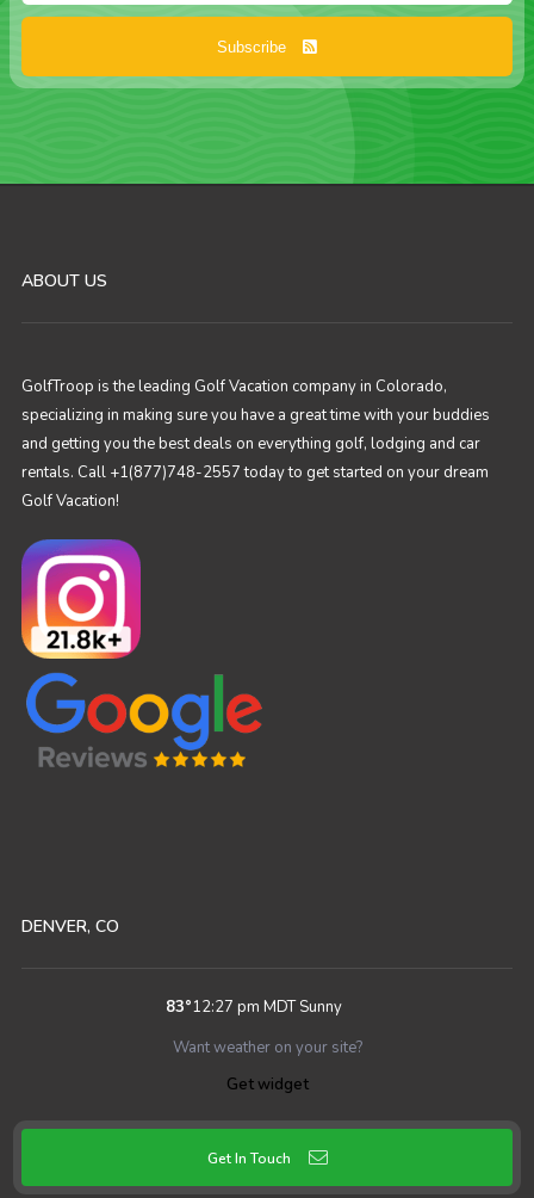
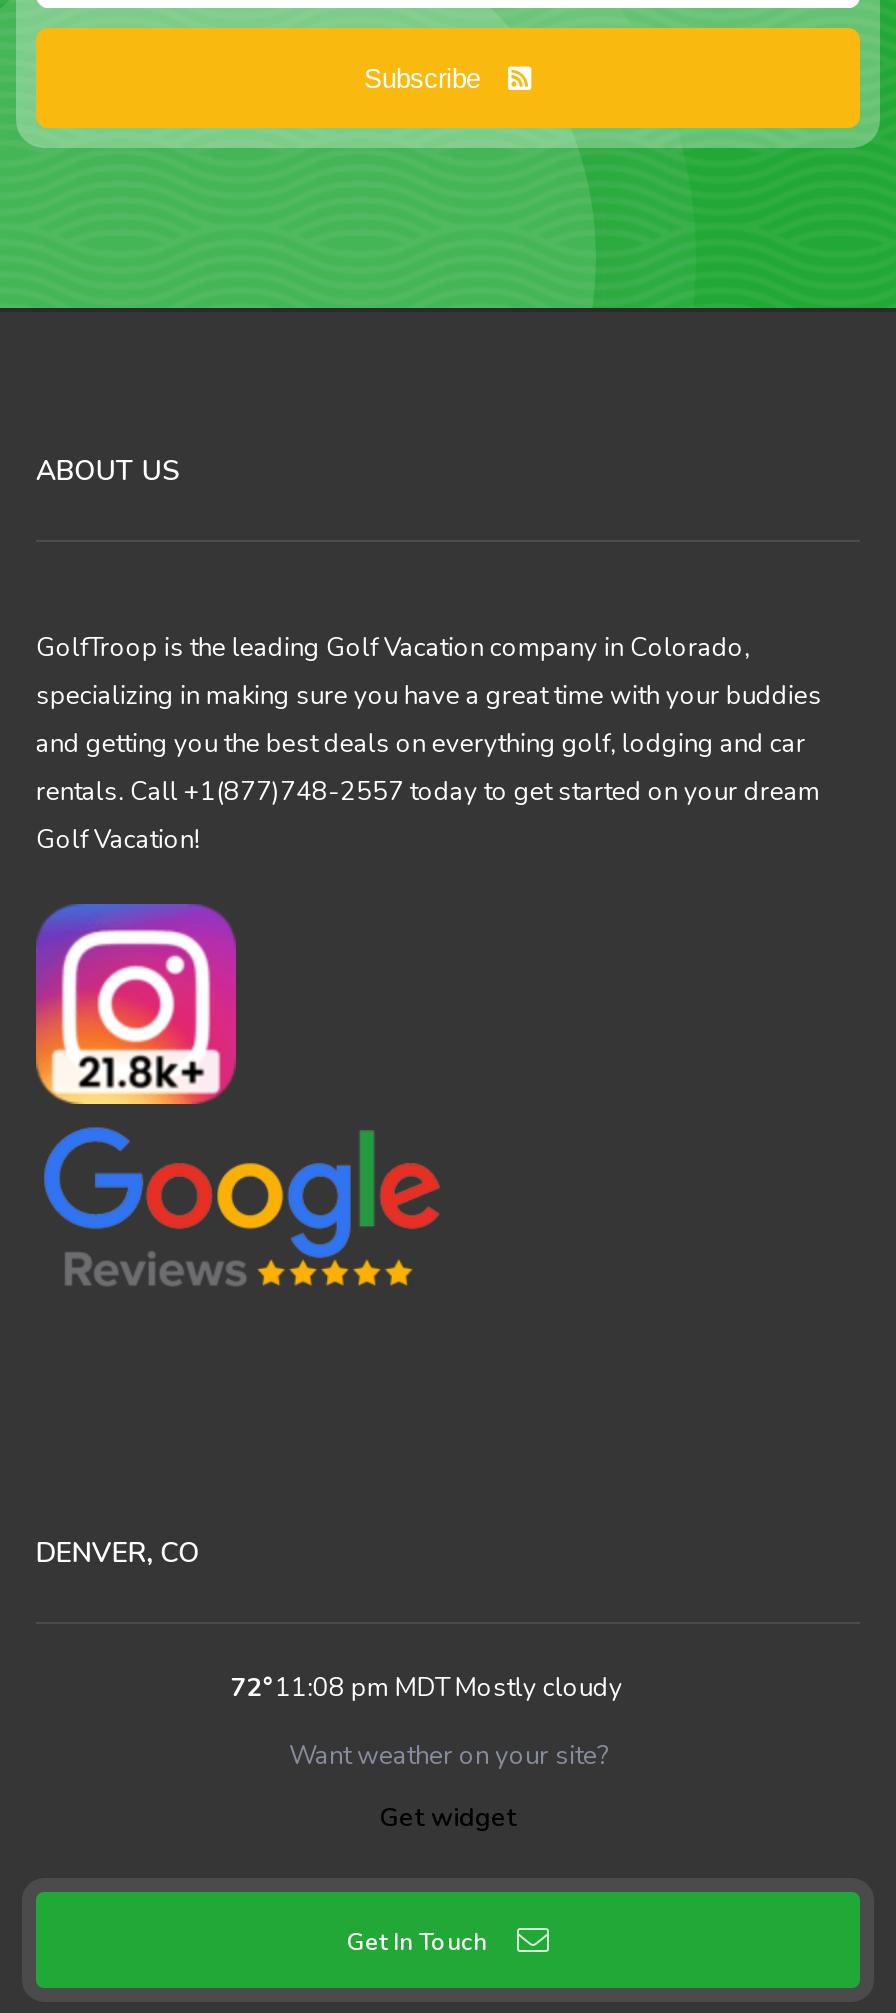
[166,996,343,1017] 83°12:27 pm MDT Sunny -> [231,1669,623,1705] 72°11:08 pm MDT Mostly cloudy

